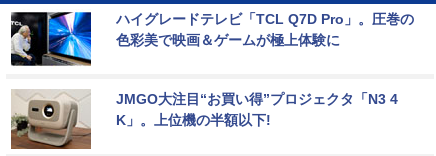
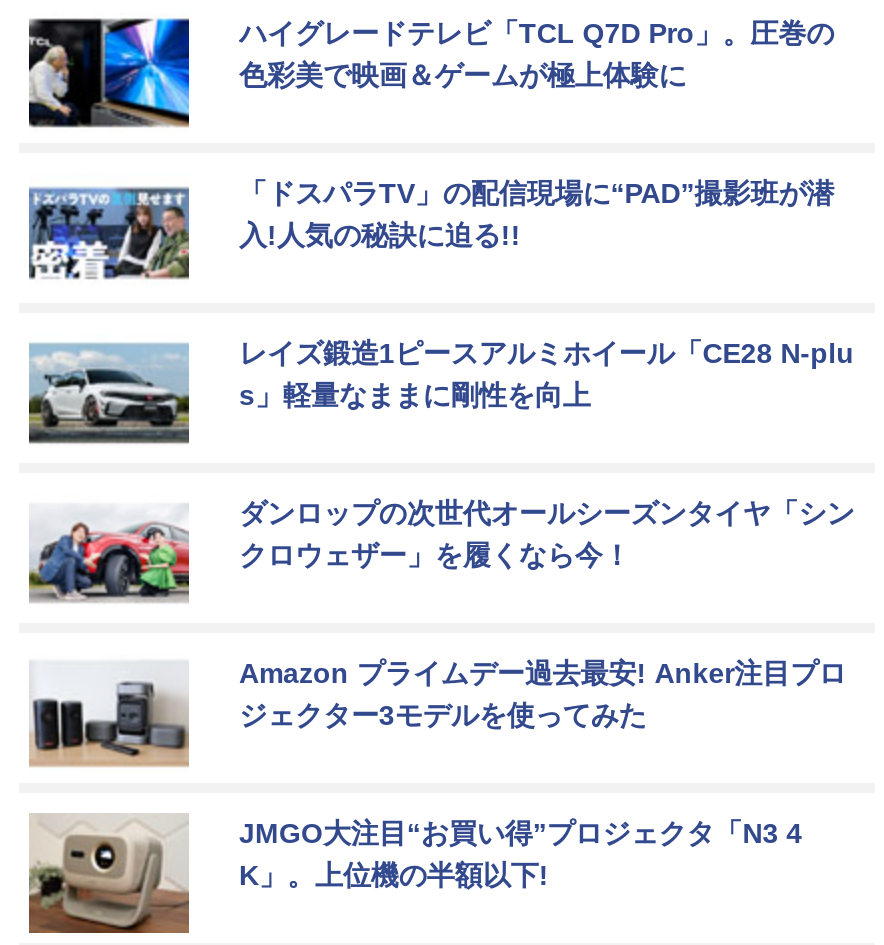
none -> [27,338,854,445] [image] | レイズ鍛造1ピースアルミホイール「CE28 N-plu | s」軽量なままに剛性を向上
none -> [27,498,854,603] [image] | ダンロップの次世代オールシーズンタイヤ「シン | クロウェザー」を履くなら今！
none -> [29,175,834,293] [image] | 「ドスパラTV」の配信現場に“PAD”撮影班が潜 | 入!人気の秘訣に迫る!!
none -> [29,658,846,767] [image] | Amazon プライムデー過去最安! Anker注目プロ | ジェクター3モデルを使ってみた

